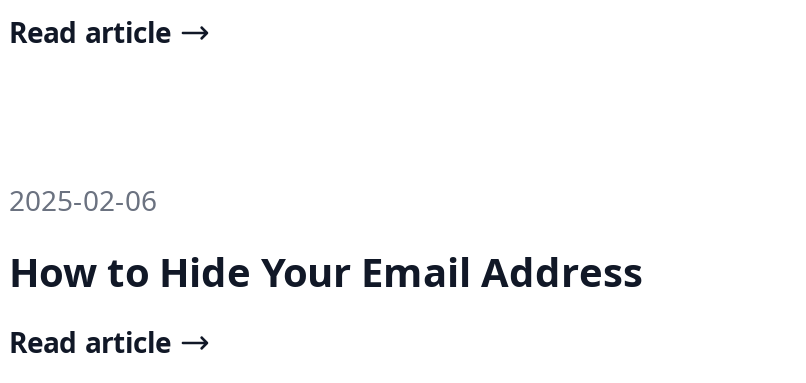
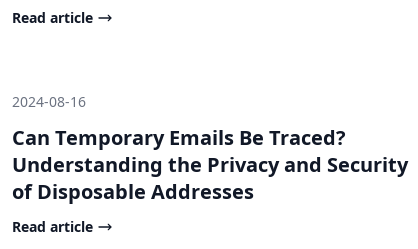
[9,180,157,218] 2025-02-06 -> [12,92,86,111] 2024-08-16
[9,244,643,298] How to Hide Your Email Address -> [12,124,408,205] Can Temporary Emails Be Traced? | Understanding the Privacy and Security | of Disposable Addresses

